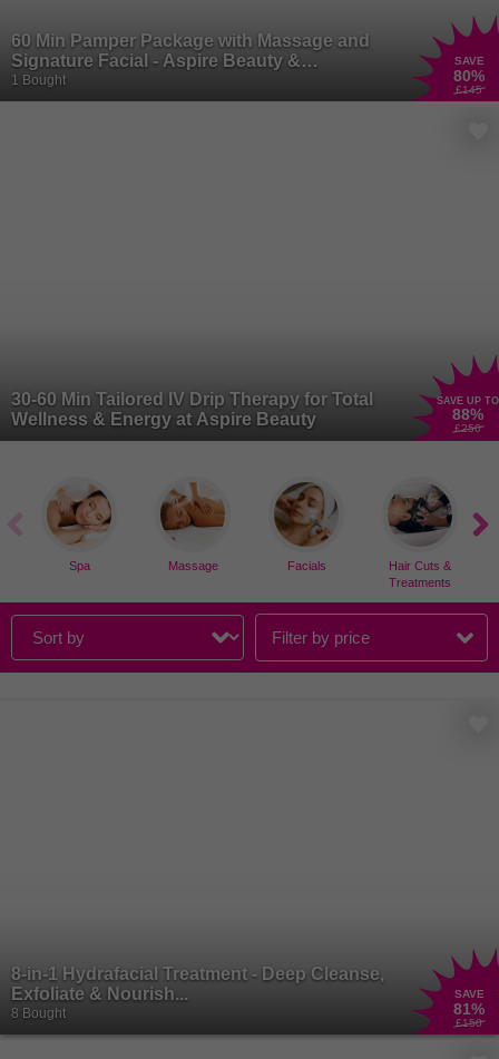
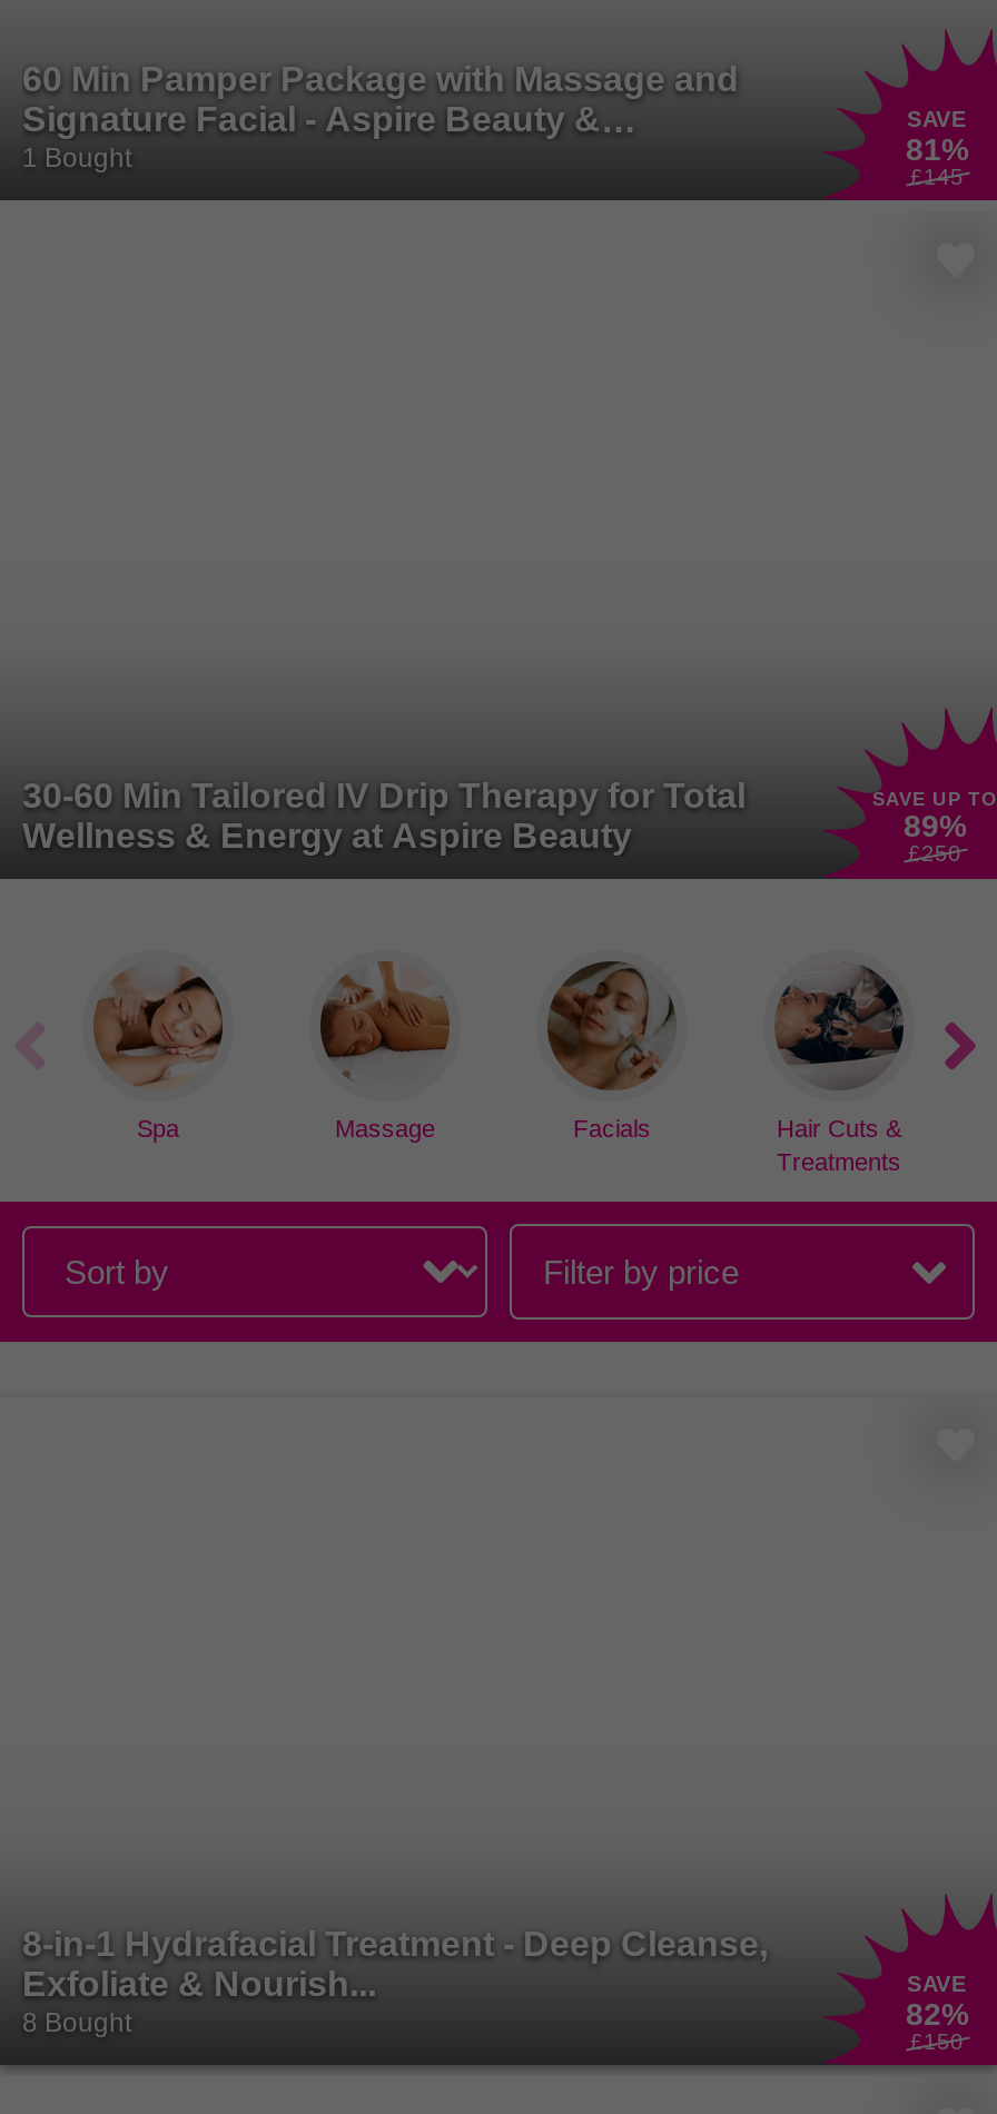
[453,67,485,85] 80% -> [906,132,968,168] 81%
[452,405,483,423] 88% -> [904,808,966,844] 89%
[453,1000,485,1018] 81% -> [906,1996,968,2031] 82%

